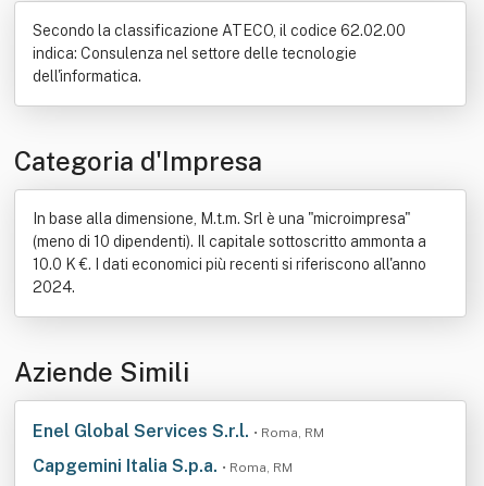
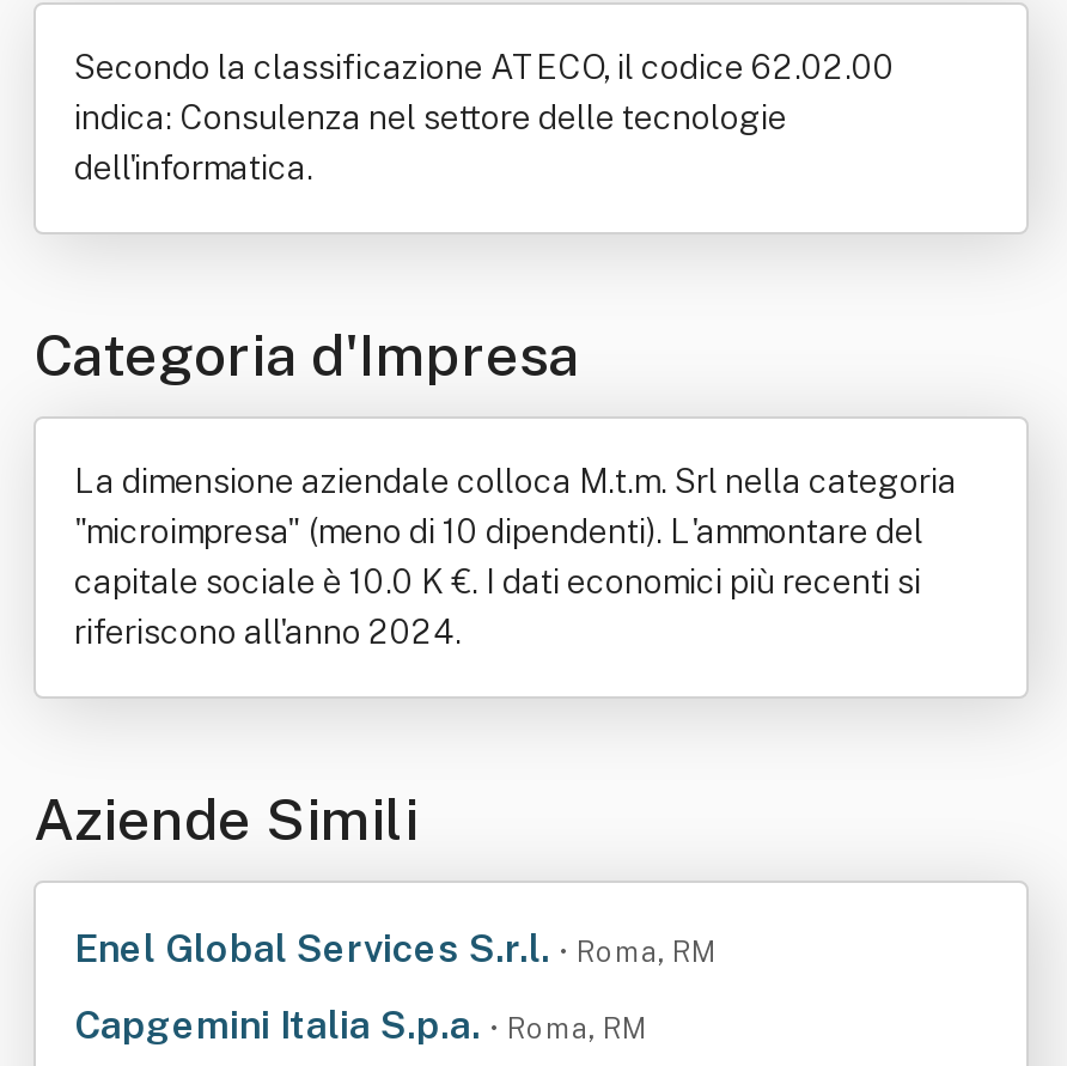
[33,210,426,296] In base alla dimensione, M.t.m. Srl è una "microimpresa" | (meno di 10 dipendenti). Il capitale sottoscritto ammonta a | 10.0 K €. I dati economici più recenti si riferiscono all'anno | 2024. -> [74,462,957,651] La dimensione aziendale colloca M.t.m. Srl nella categoria | "microimpresa" (meno di 10 dipendenti). L'ammontare del | capitale sociale è 10.0 K €. I dati economici più recenti si | riferiscono all'anno 2024.

